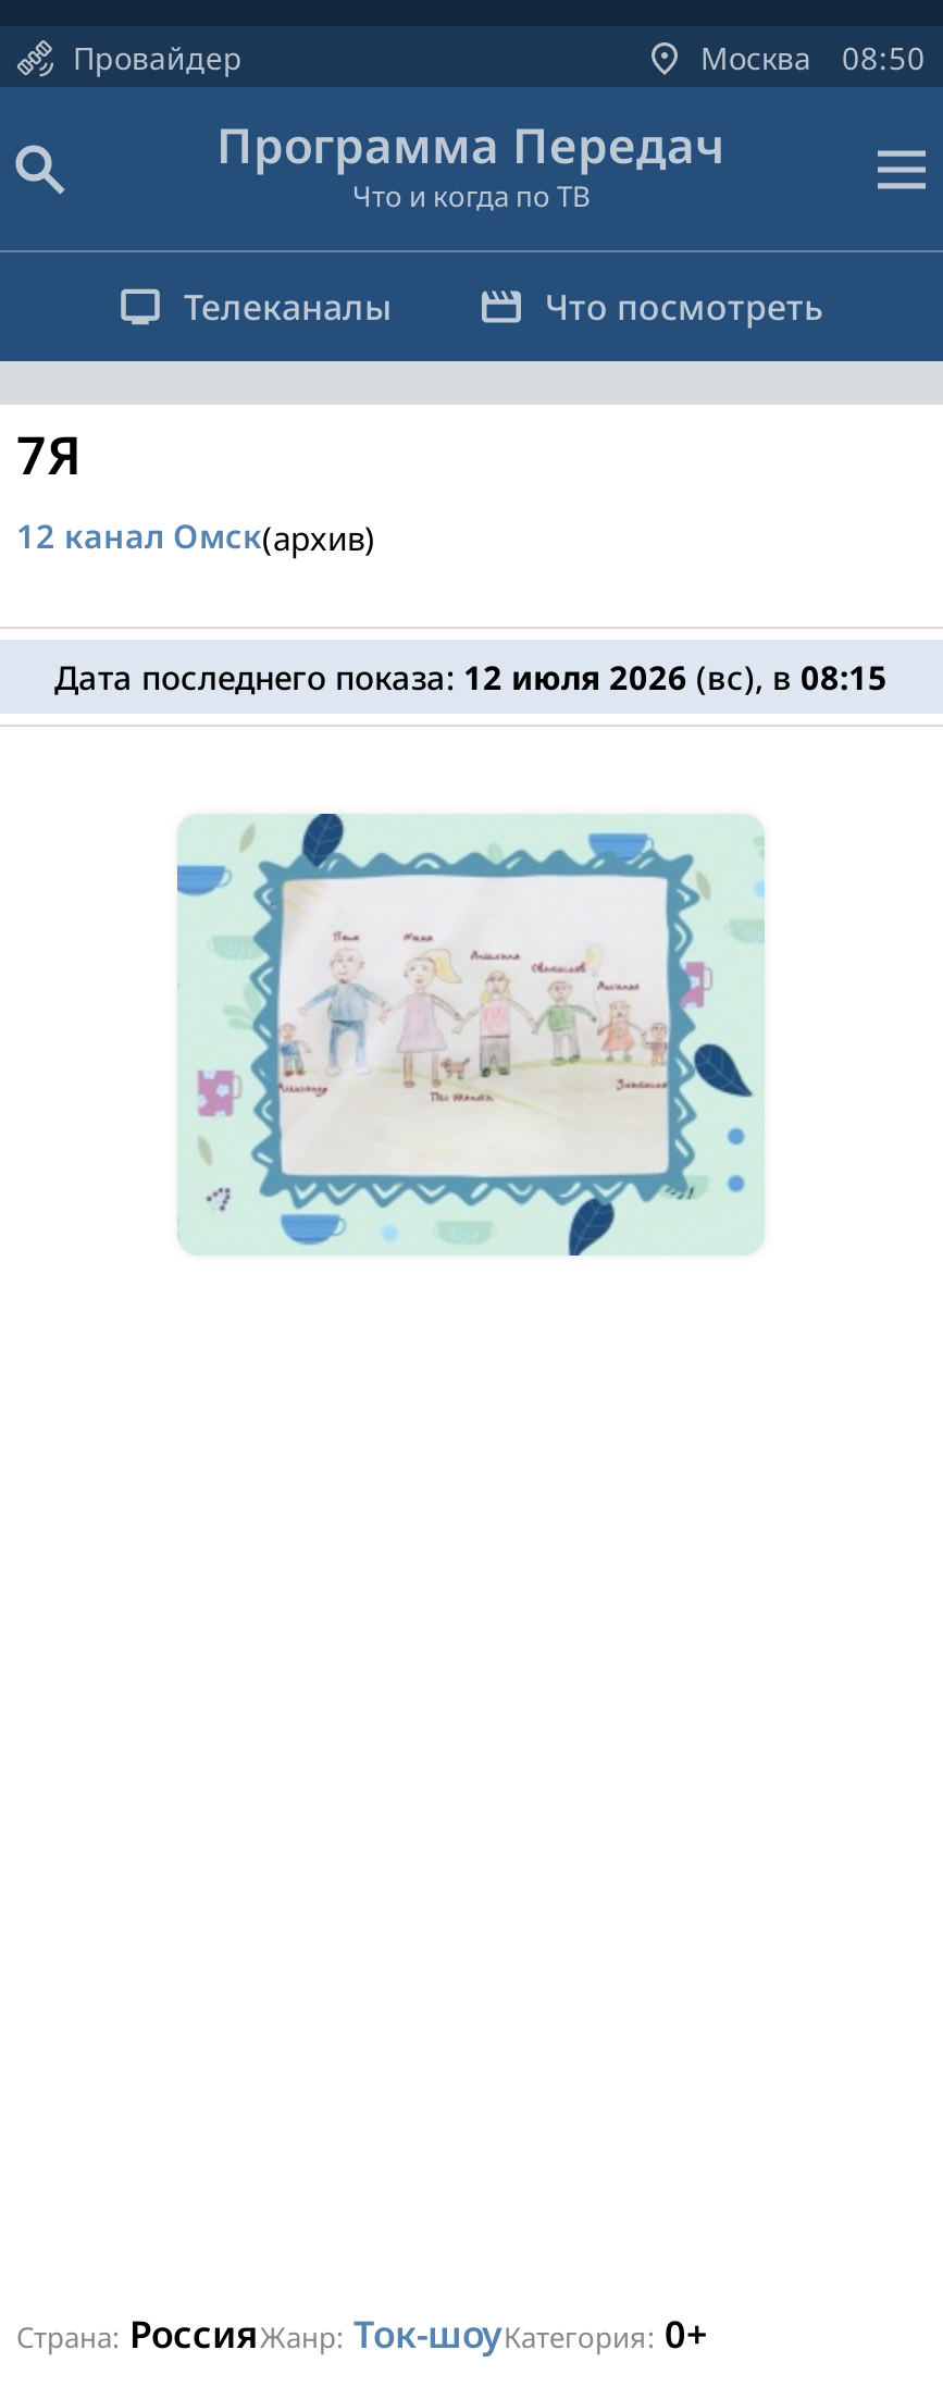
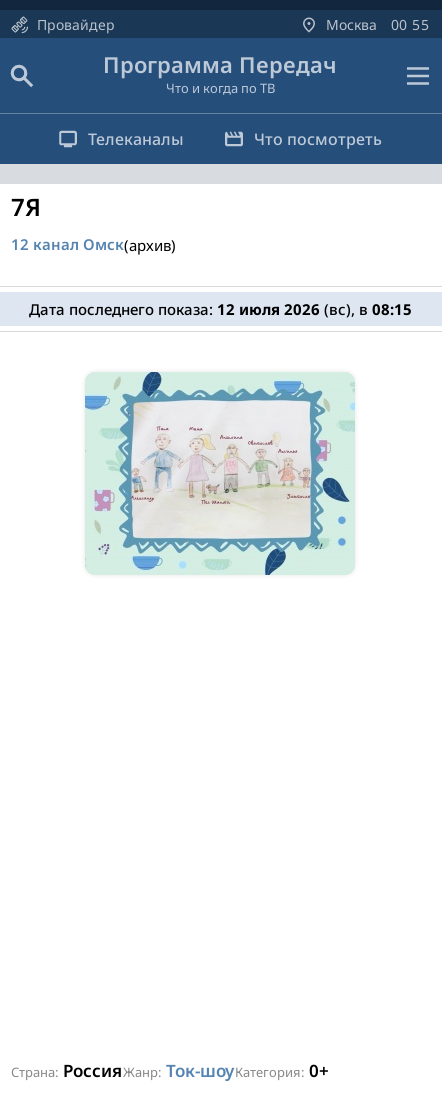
[700,36,926,77] Москва 08:50 -> [325,14,429,33] Москва 00:55

